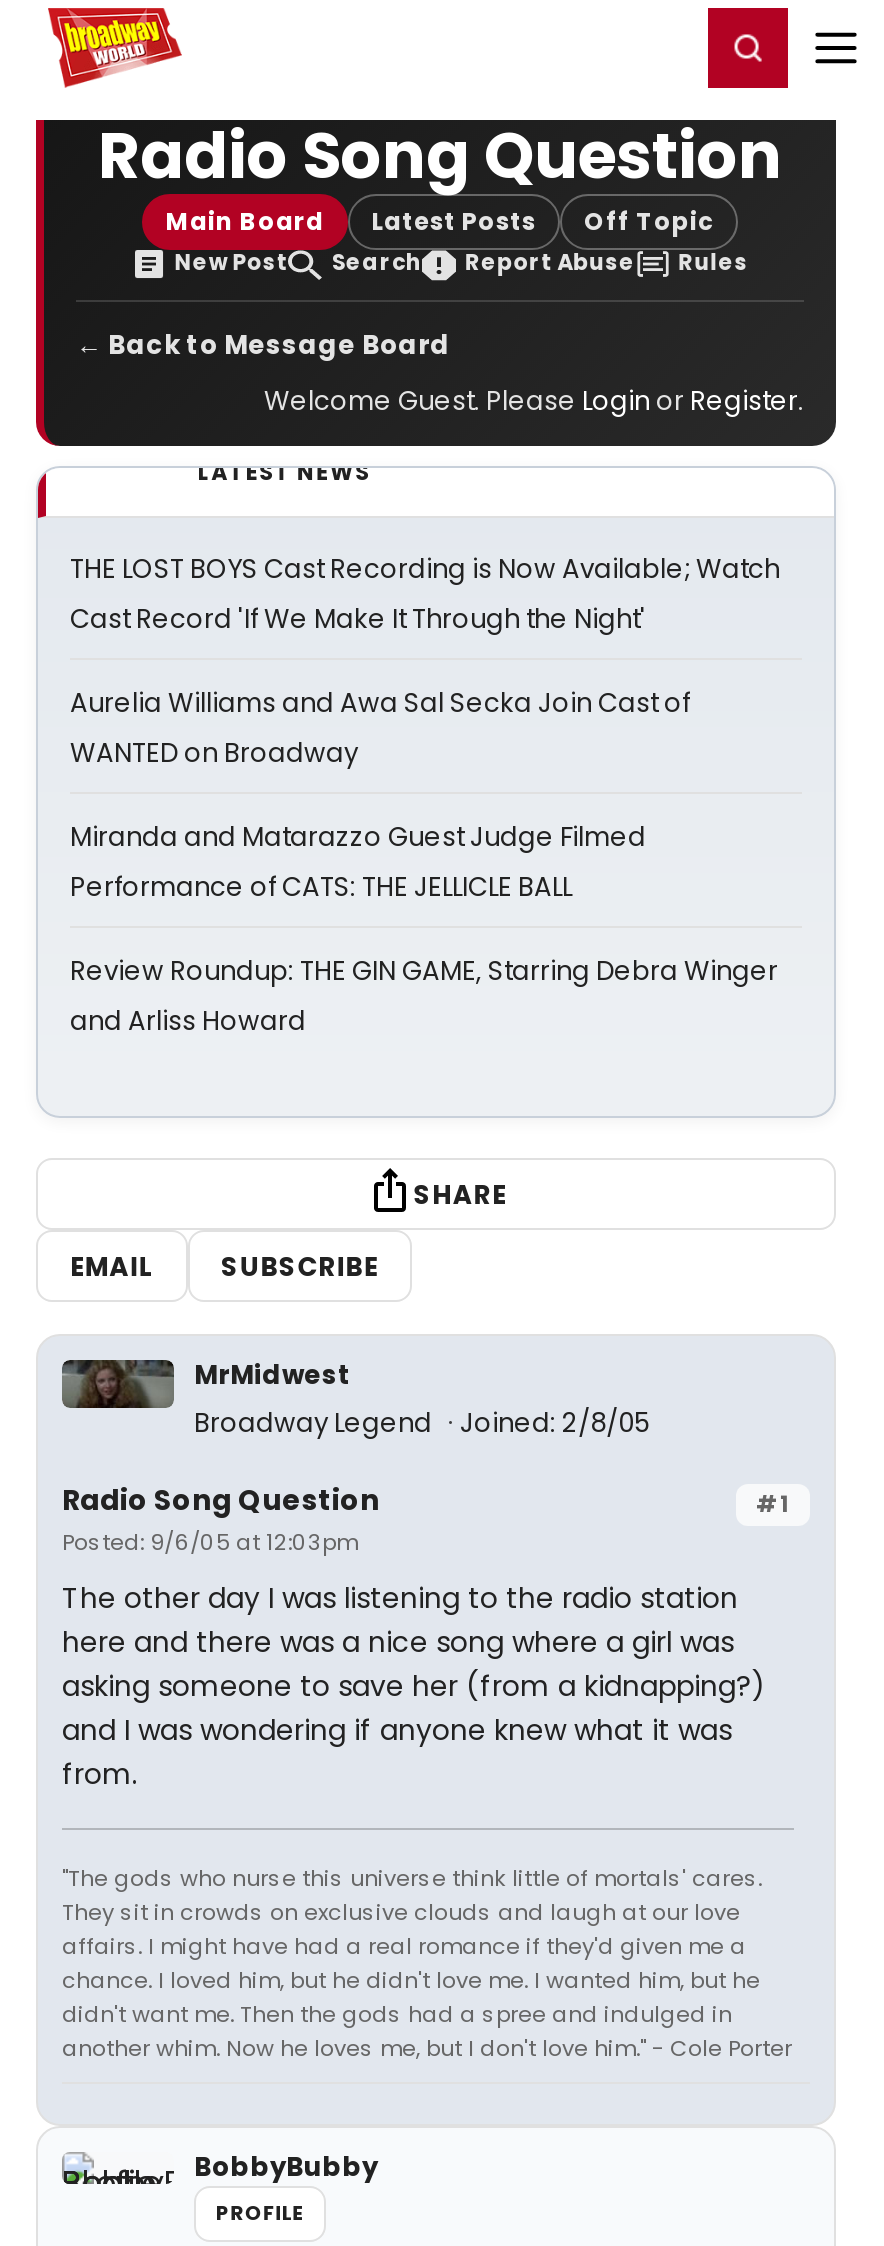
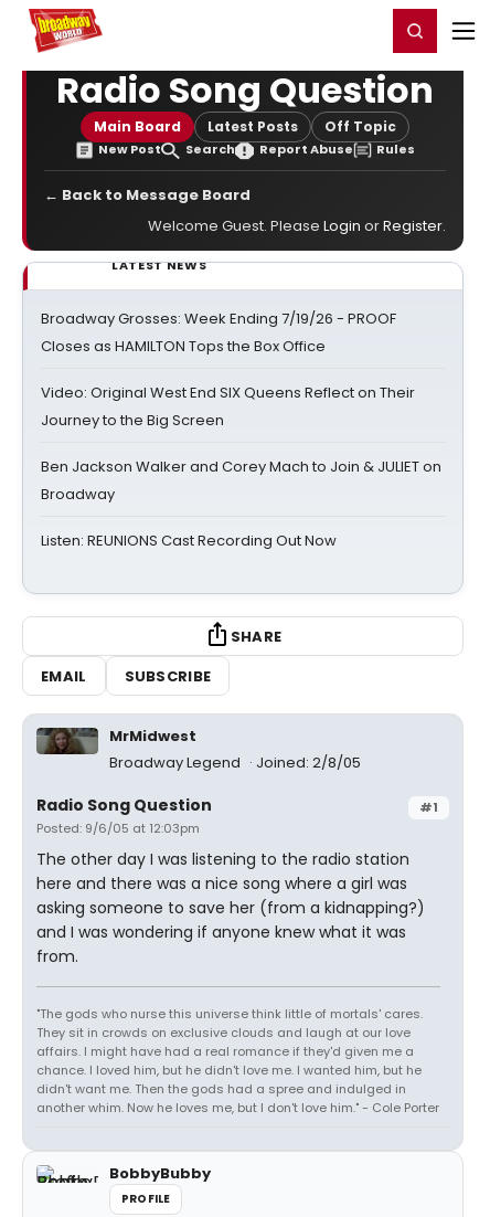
[70,550,780,638] THE LOST BOYS Cast Recording is Now Available; Watch | Cast Record 'If We Make It Through the Night' -> [41,308,396,357] Broadway Grosses: Week Ending 7/19/26 - PROOF | Closes as HAMILTON Tops the Box Office
[70,684,690,772] Aurelia Williams and Awa Sal Secka Join Cast of | WANTED on Broadway -> [41,382,415,431] Video: Original West End SIX Queens Reflect on Their | Journey to the Big Screen
[70,818,646,906] Miranda and Matarazzo Guest Judge Filmed | Performance of CATS: THE JELLICLE BALL -> [41,456,441,505] Ben Jackson Walker and Corey Mach to Join & JULIET on | Broadway
[70,952,778,1040] Review Roundup: THE GIN GAME, Starring Debra Winger | and Arliss Howard -> [41,530,337,551] Listen: REUNIONS Cast Recording Out Now

